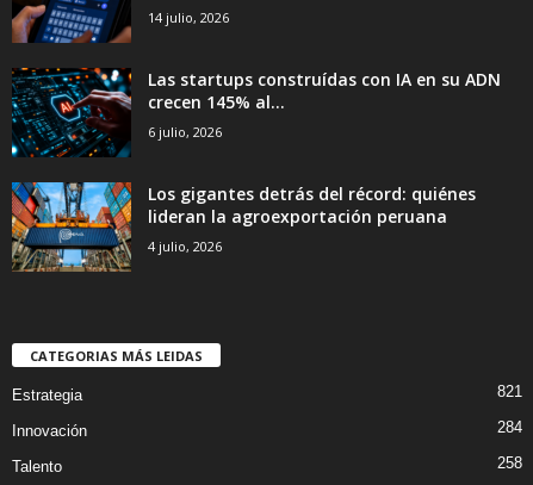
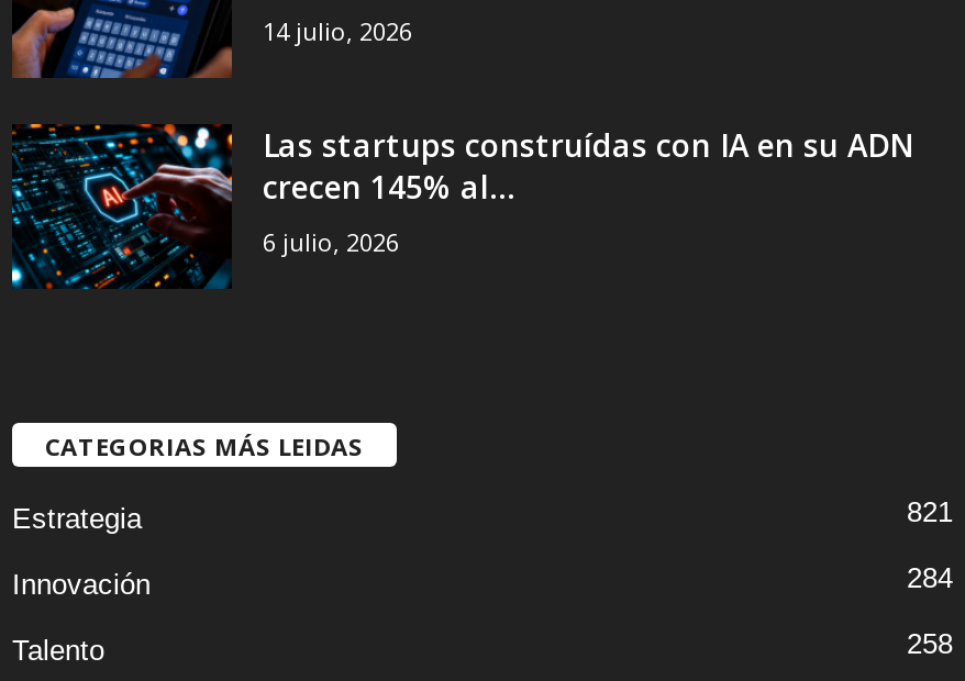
[11,181,476,273] [image] | Los gigantes detrás del récord: quiénes | lideran la agroexportación peruana | 4 julio, 2026 -> none

